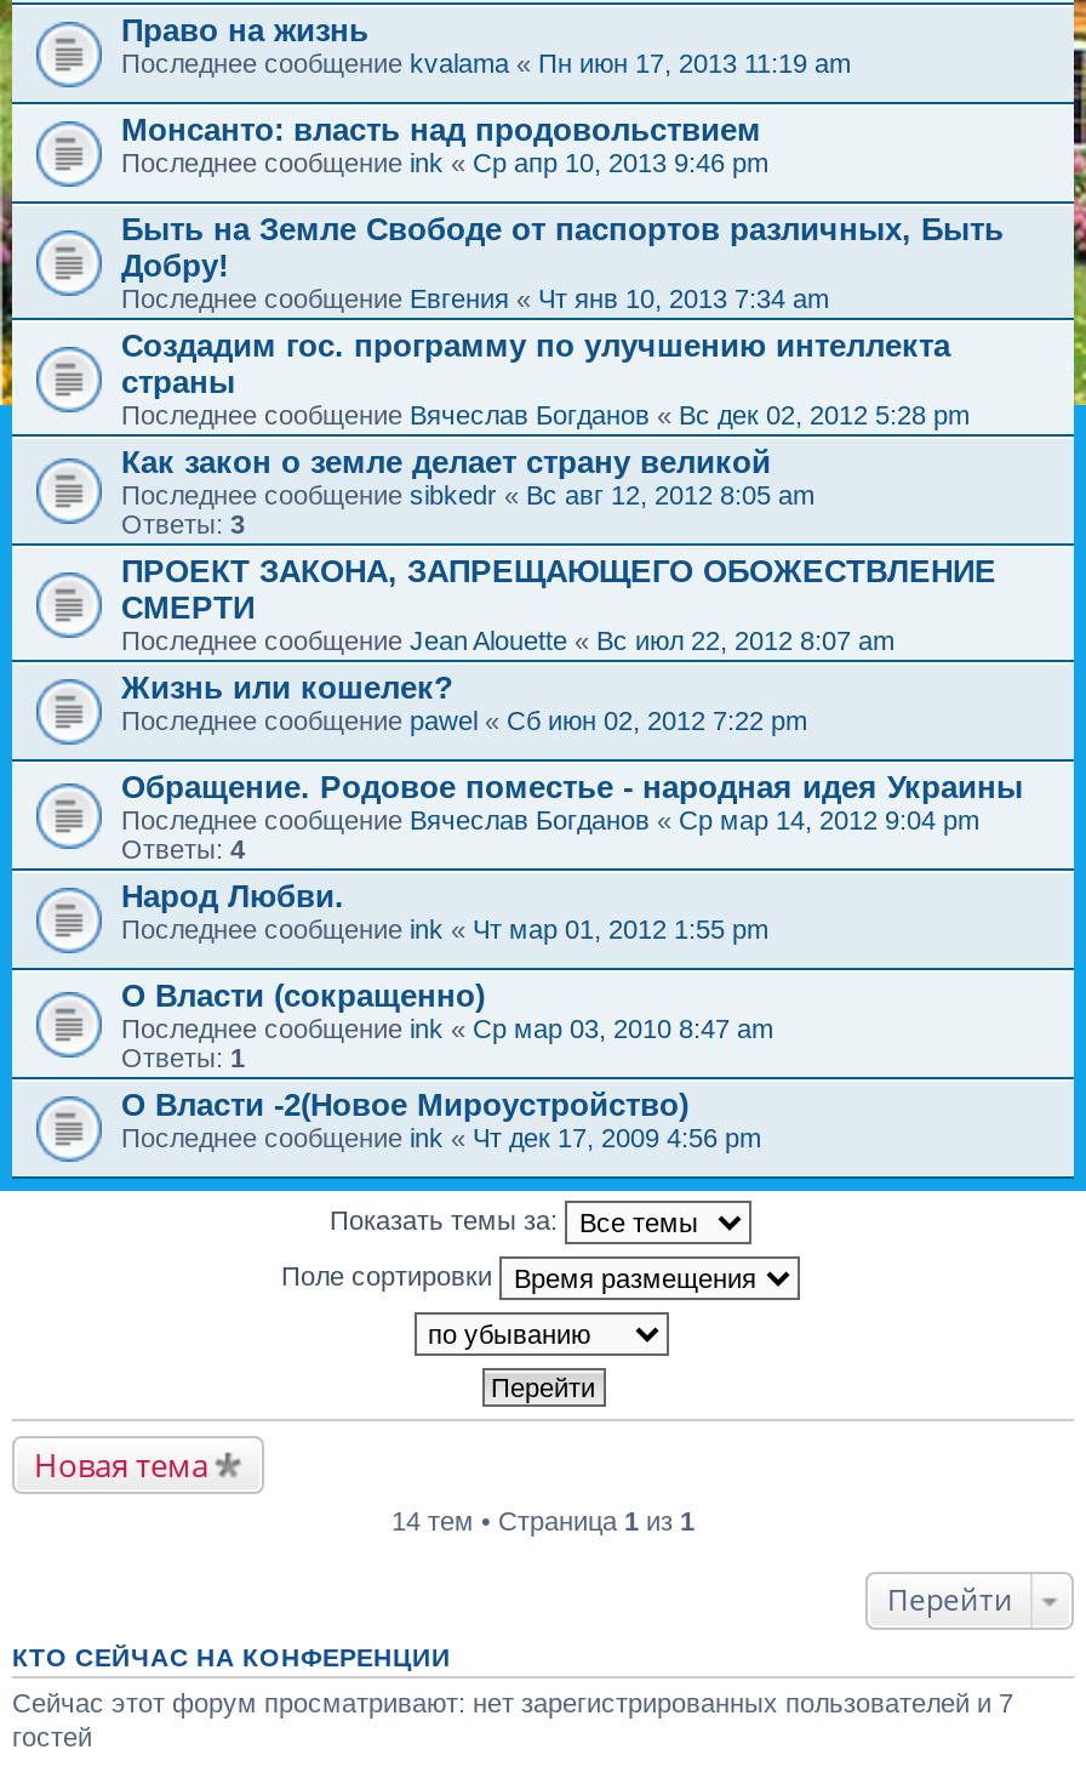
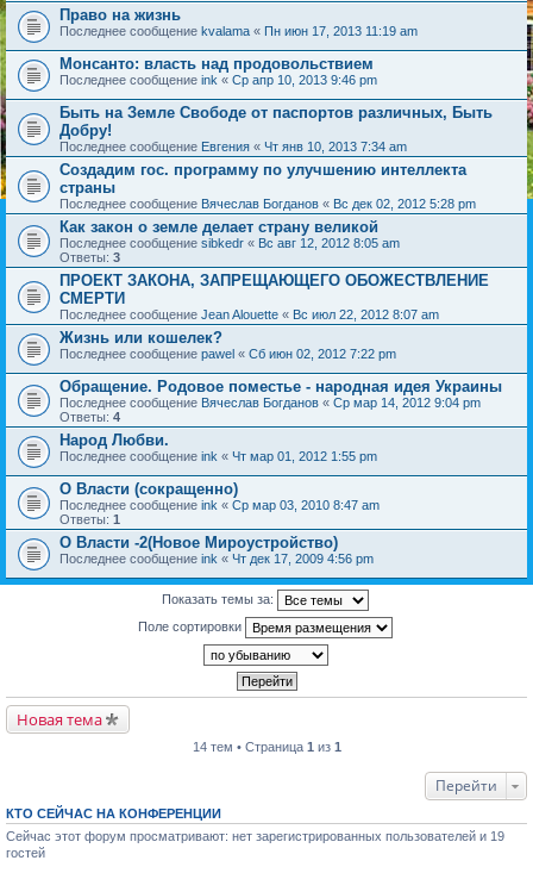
[12,1688,1013,1717] Сейчас этот форум просматривают: нет зарегистрированных пользователей и 7 -> [6,829,504,843] Сейчас этот форум просматривают: нет зарегистрированных пользователей и 19

